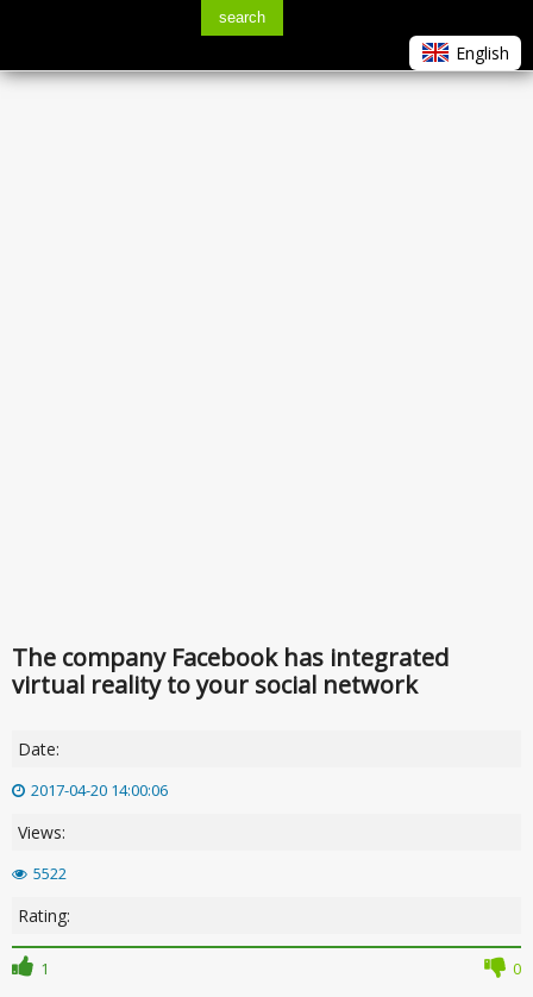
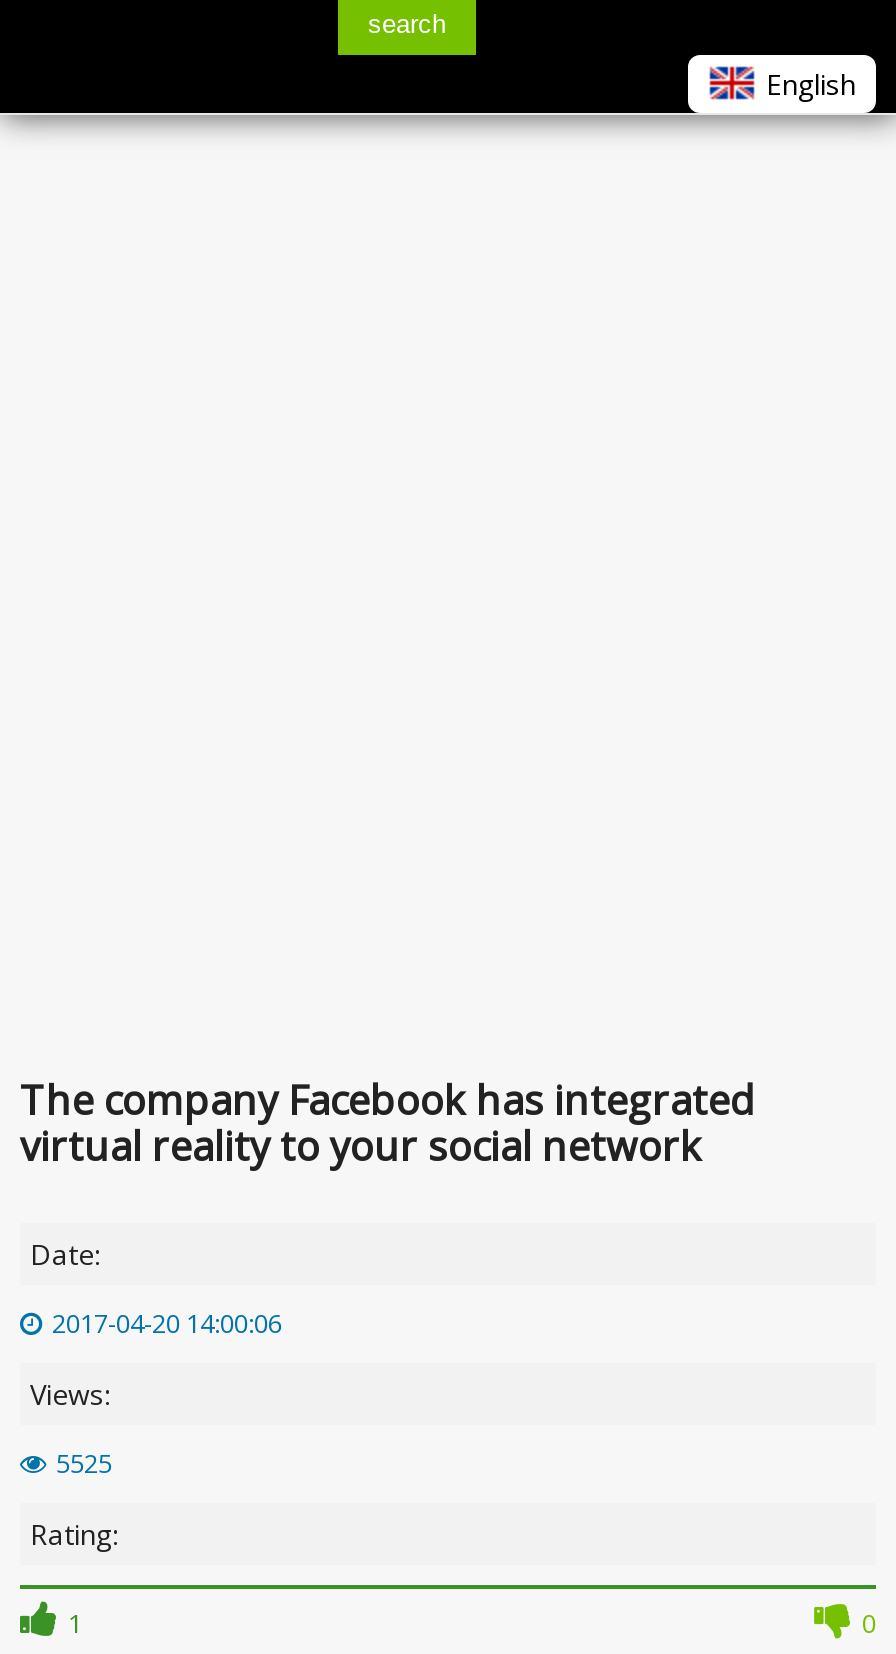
[33,863,67,884] 5522 -> [56,1445,112,1481] 5525

